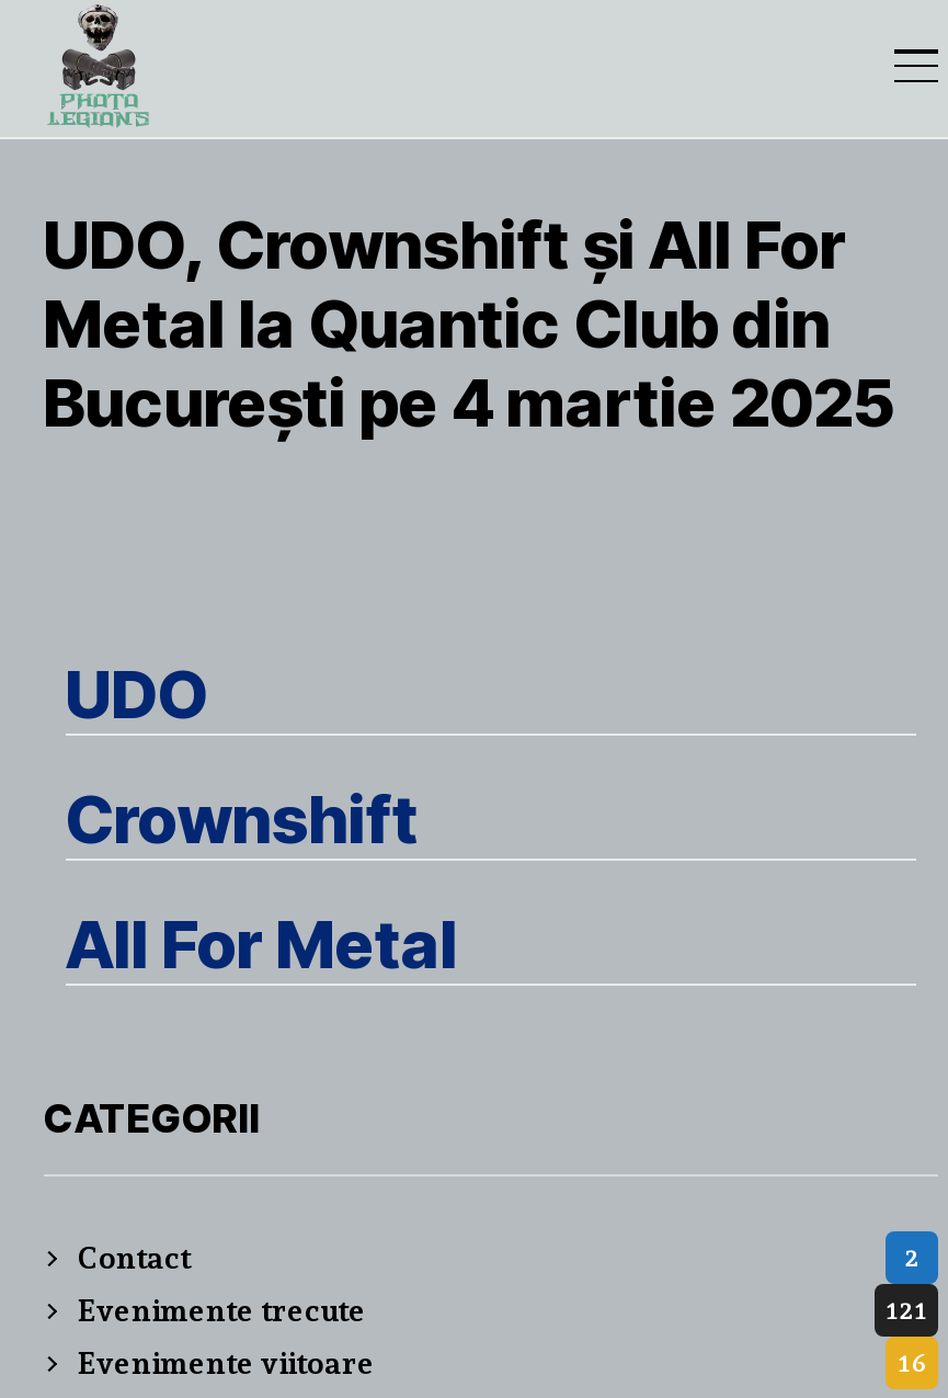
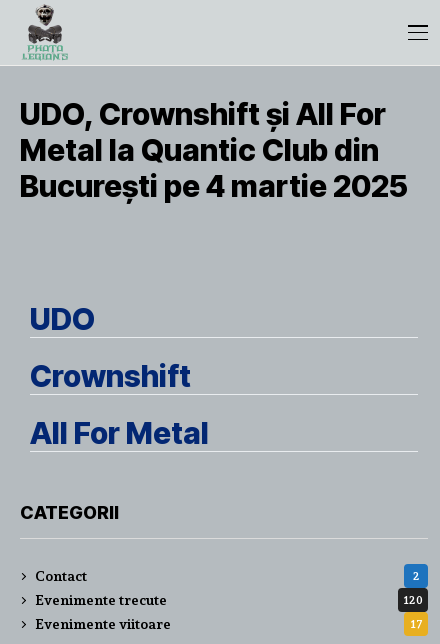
[886,1295,927,1326] 121 -> [403,593,423,607] 120
[898,1348,926,1378] 16 -> [409,617,422,631] 17

